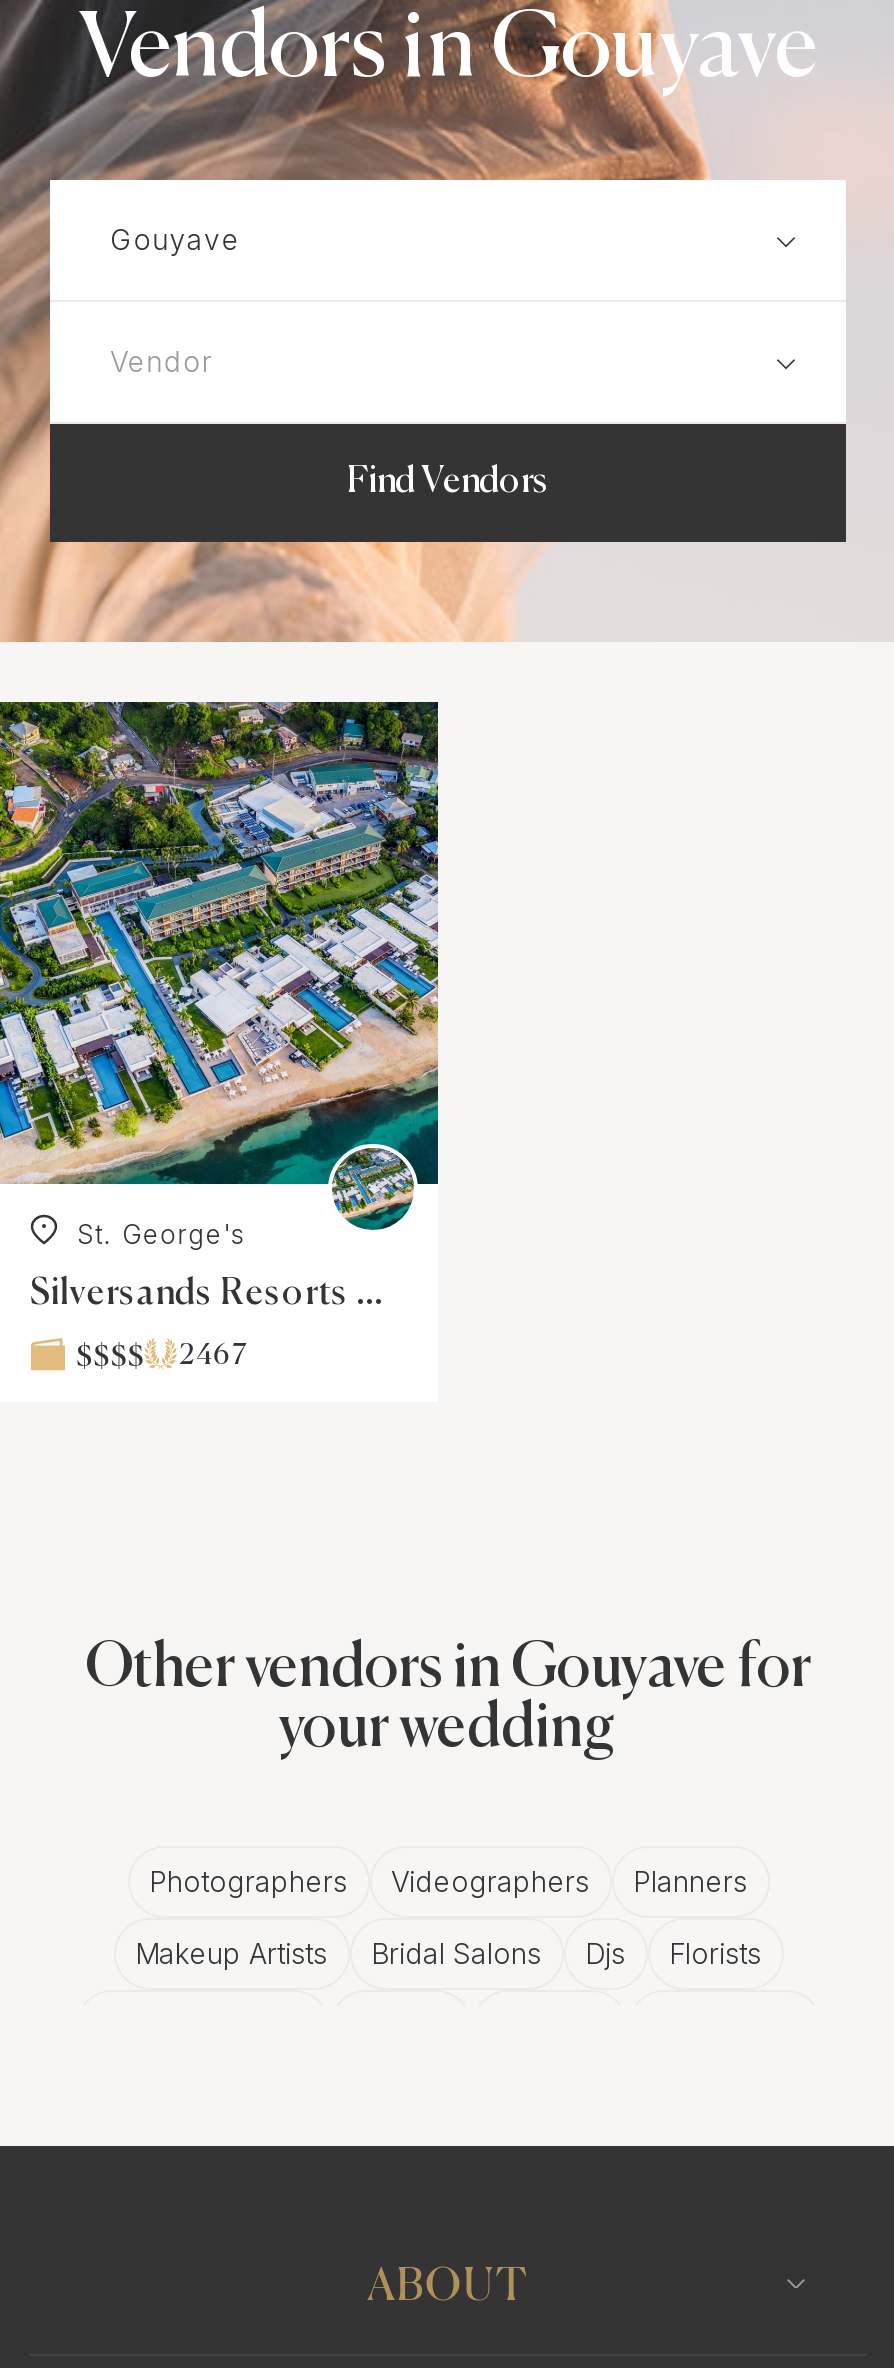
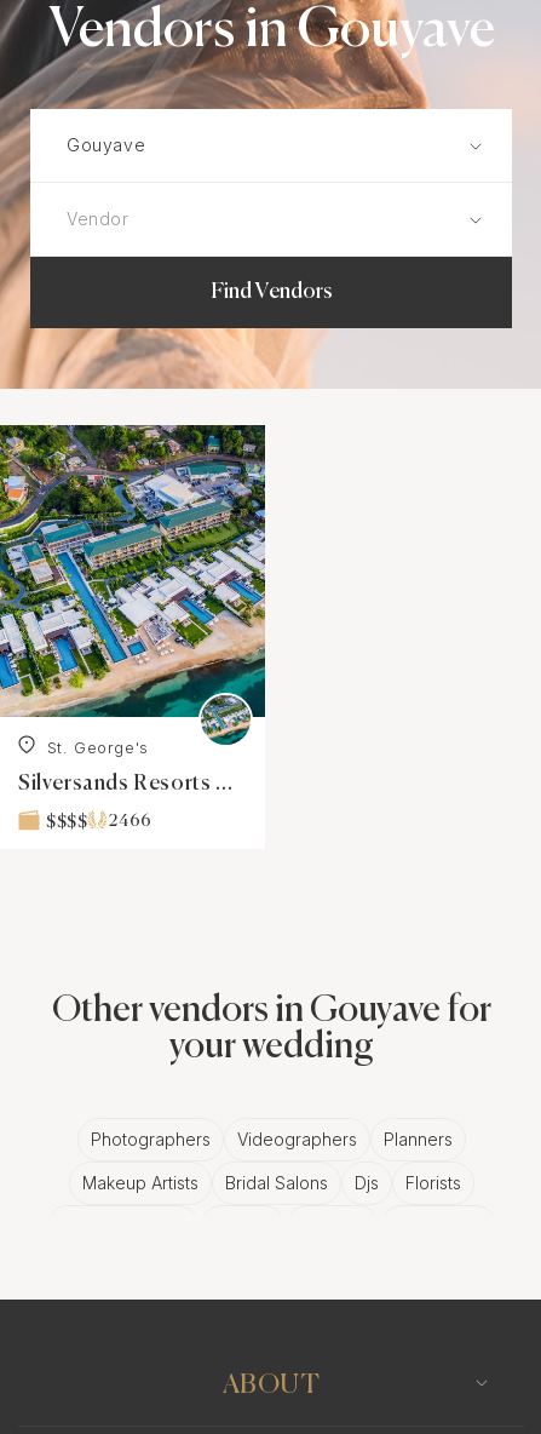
[179,1343,248,1371] 2467 -> [108,813,152,830] 2466

